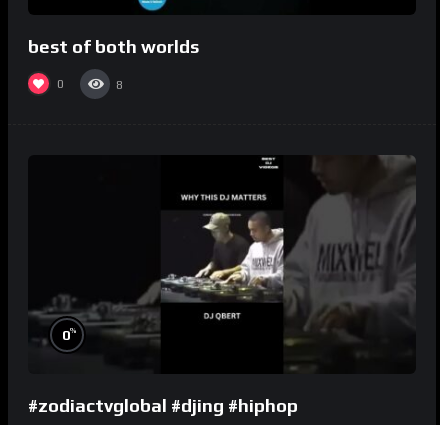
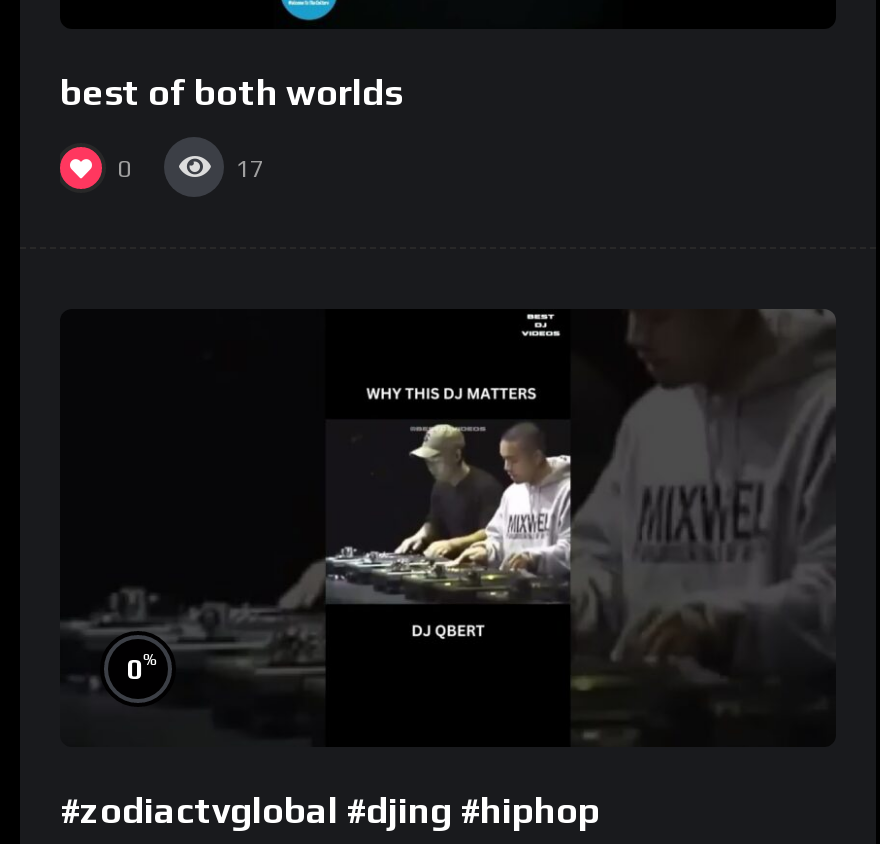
[116,78,123,92] 8 -> [236,156,264,184] 17

